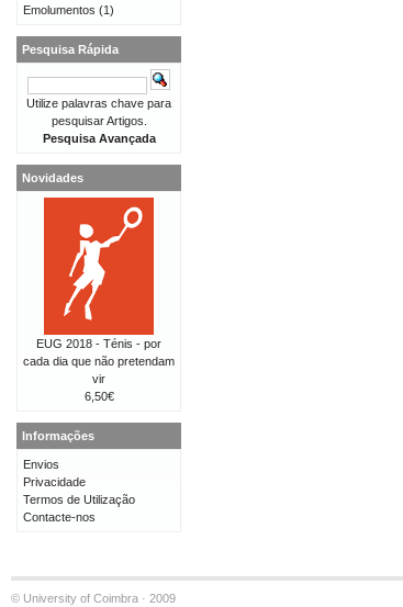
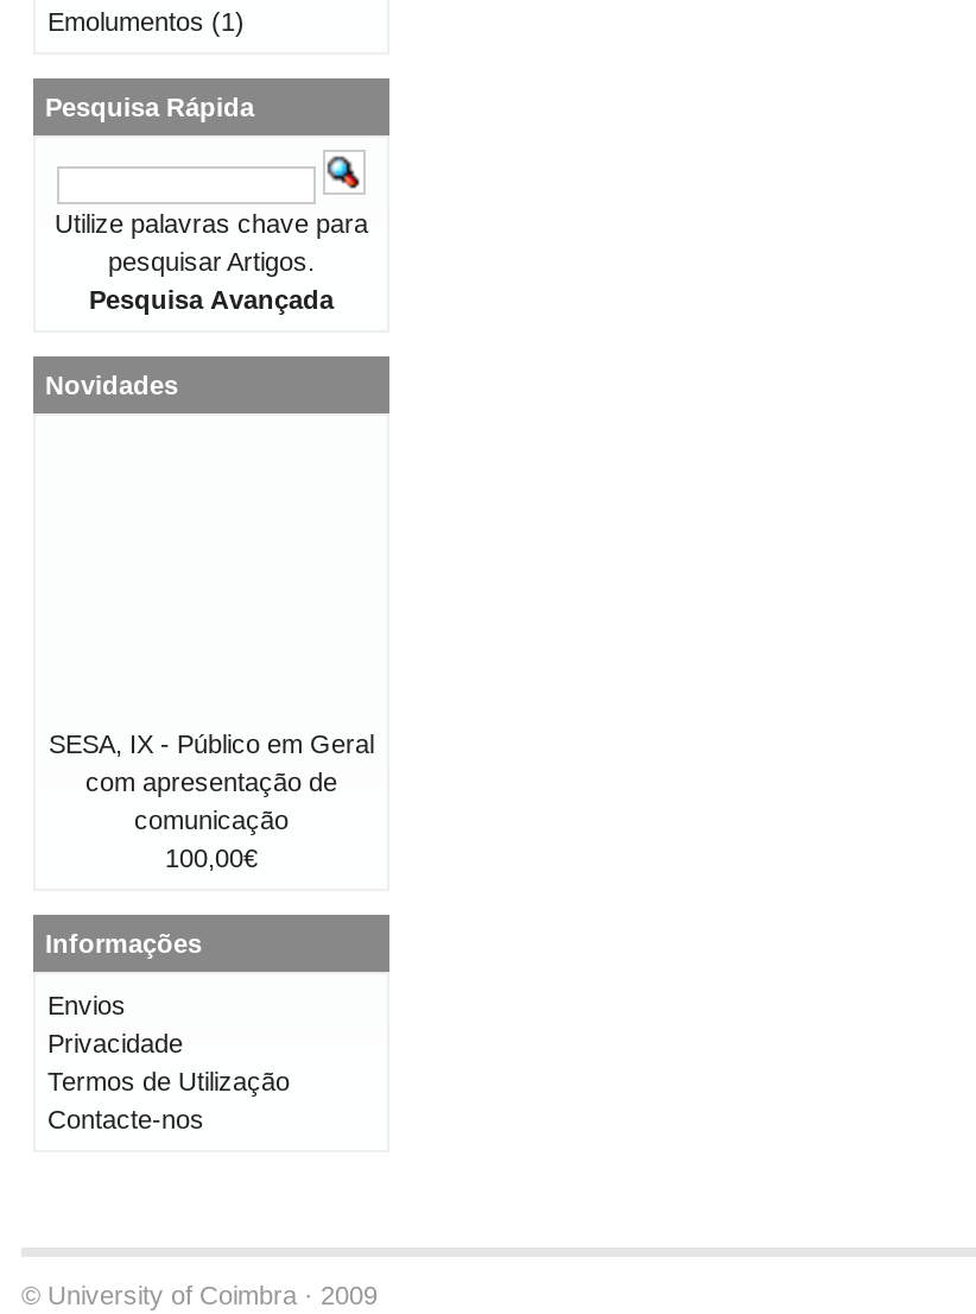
[43,196,155,329] [image] -> none
[23,337,175,403] EUG 2018 - Ténis - por | cada dia que não pretendam | vir | 6,50€ -> [49,729,374,872] SESA, IX - Público em Geral | com apresentação de | comunicação | 100,00€

